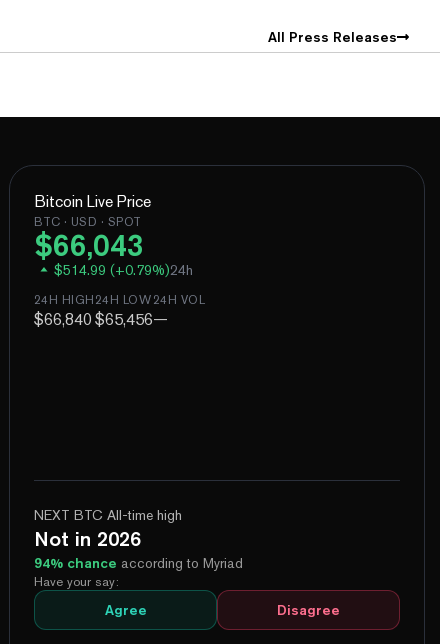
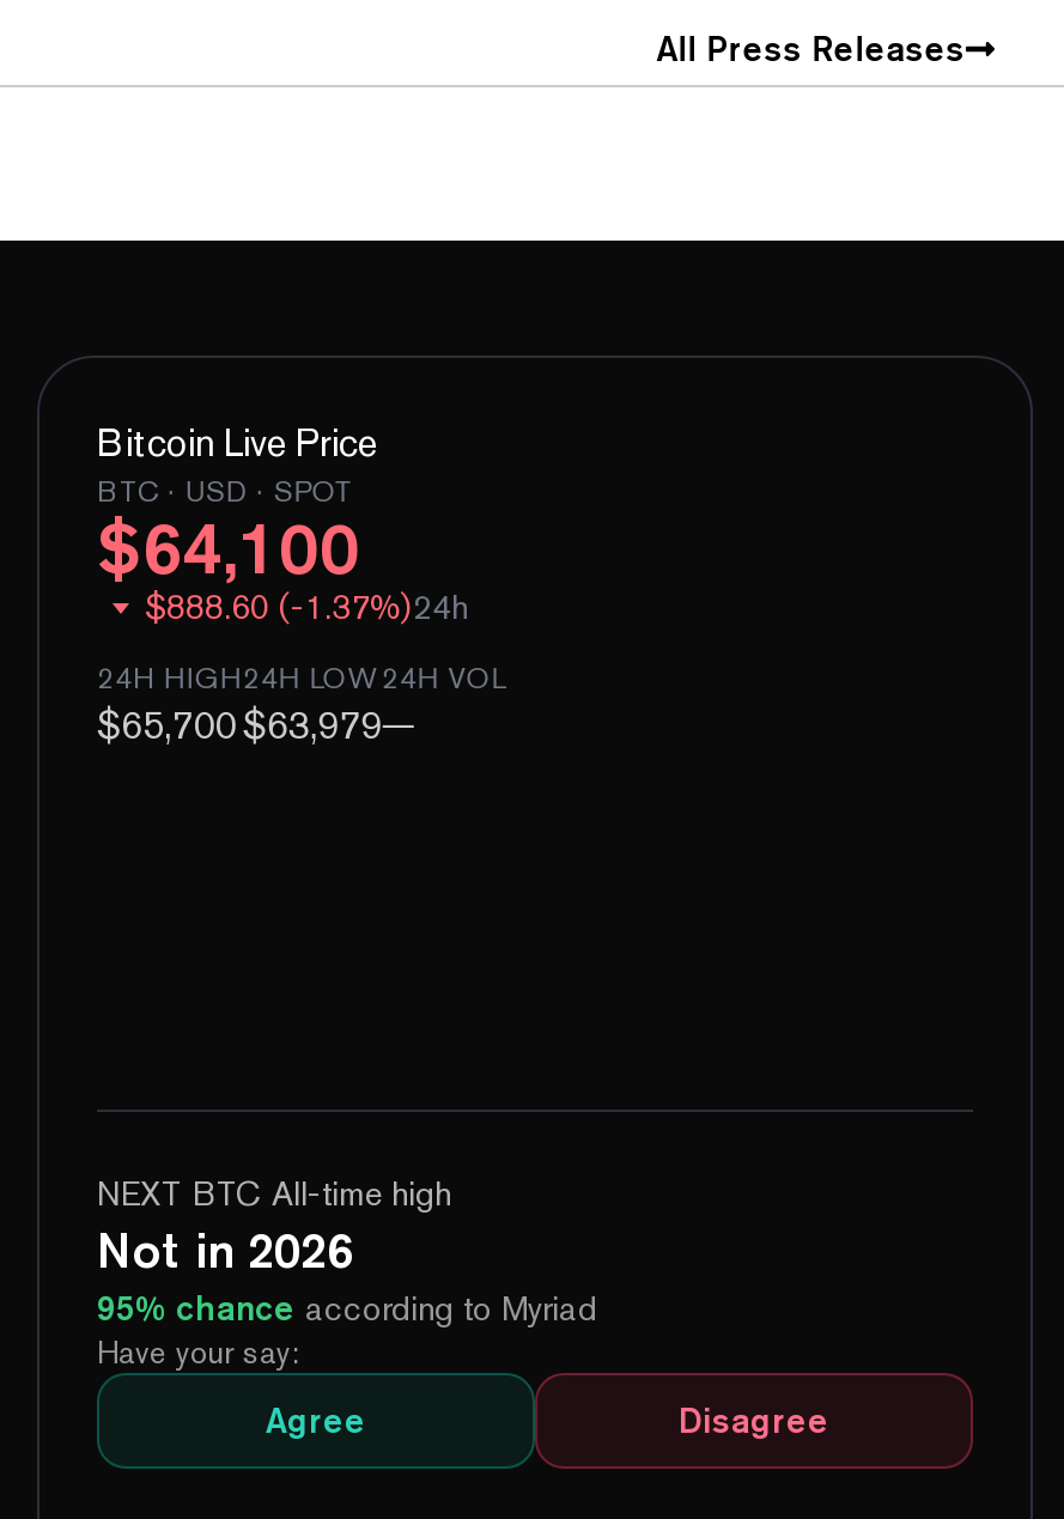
[34,227,144,263] $66,043 -> [97,504,360,590] $64,100
[54,262,193,278] $514.99 (+ 0.79%)24h -> [145,587,468,626] $888.60 (- 1.37%)24h
[34,310,92,329] $66,840 -> [97,702,236,748] $65,700
[95,310,153,329] $65,456 -> [242,702,381,748] $63,979
[34,555,243,571] 94% chance according to Myriad -> [97,1289,597,1327] 95% chance according to Myriad

